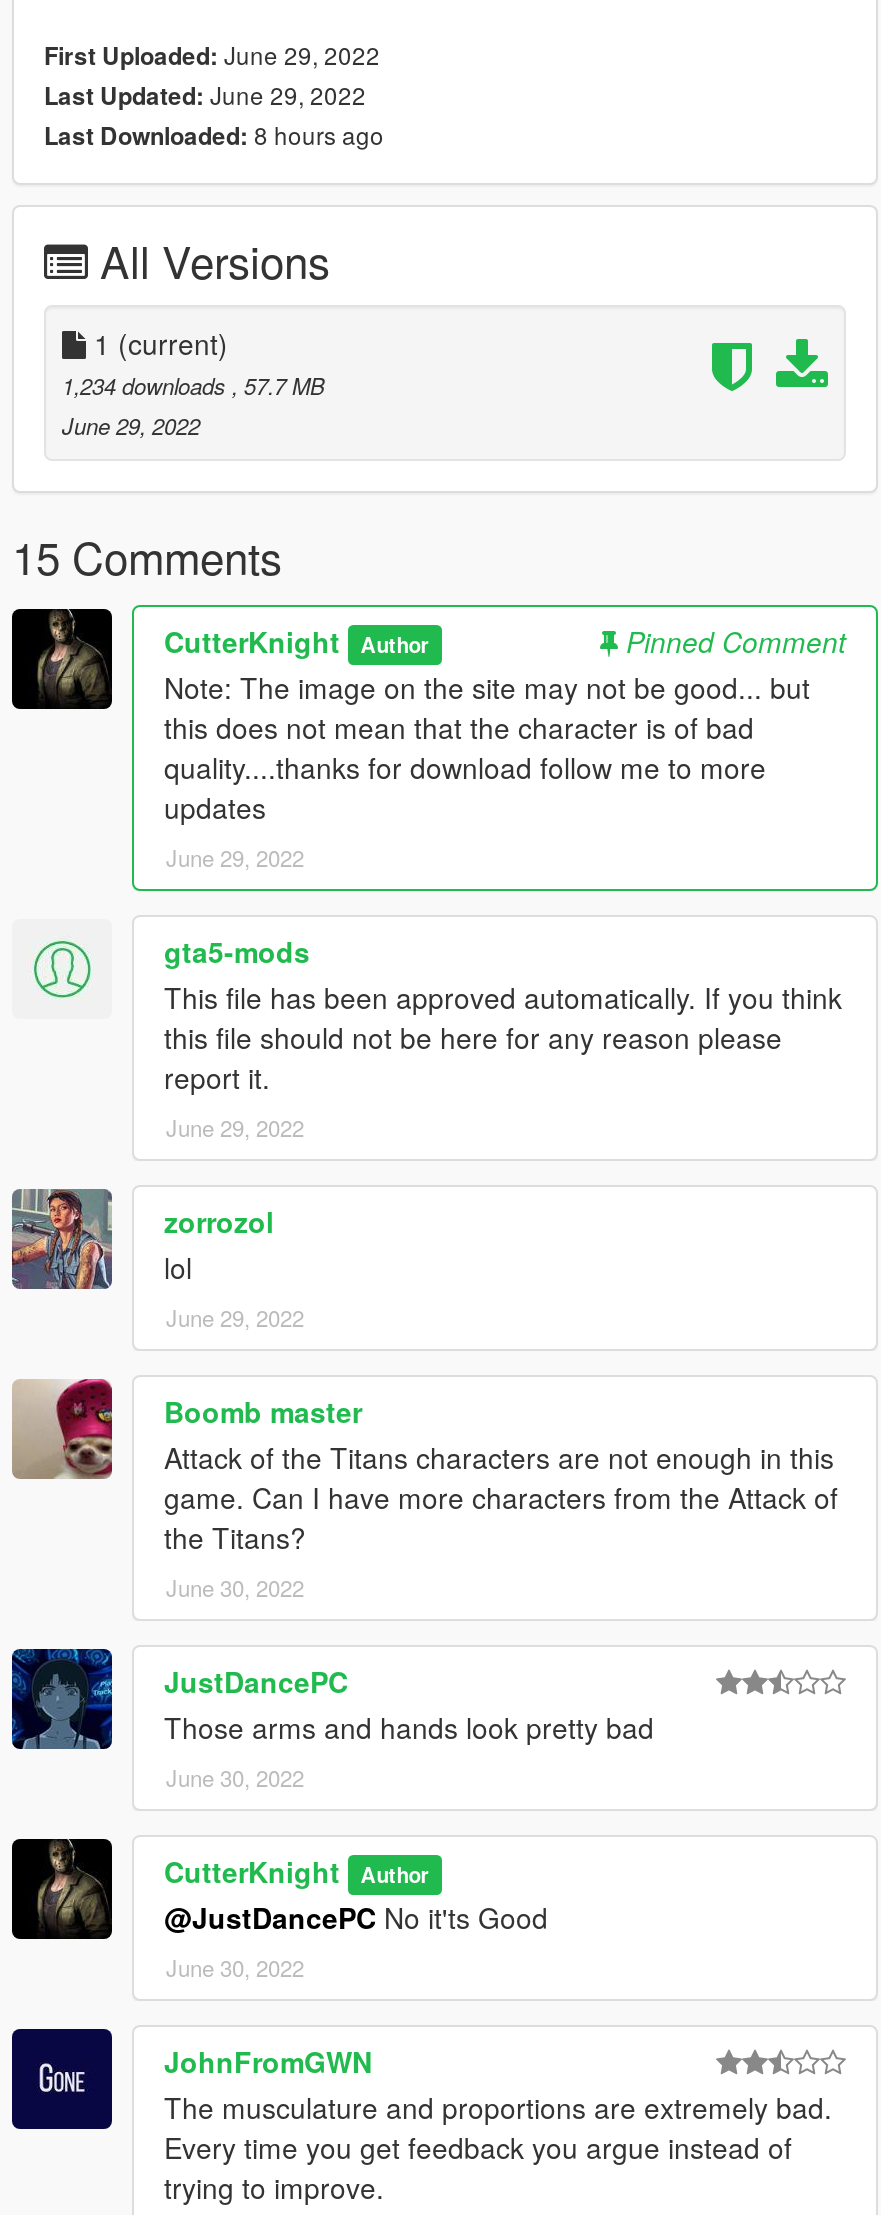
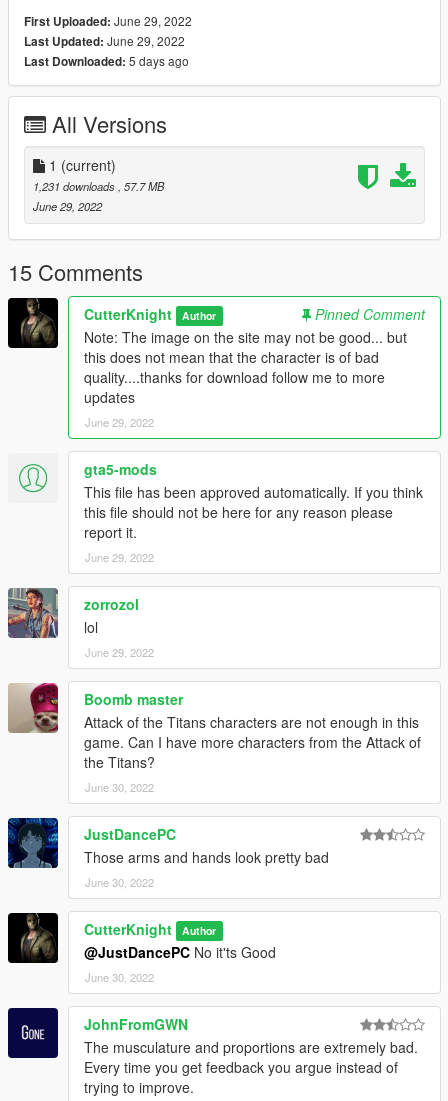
[44,117,384,153] Last Downloaded: 8 hours ago -> [24,52,189,70] Last Downloaded: 5 days ago
[62,369,324,401] 1,234 downloads, 57.7 MB -> [33,178,164,194] 1,231 downloads, 57.7 MB

